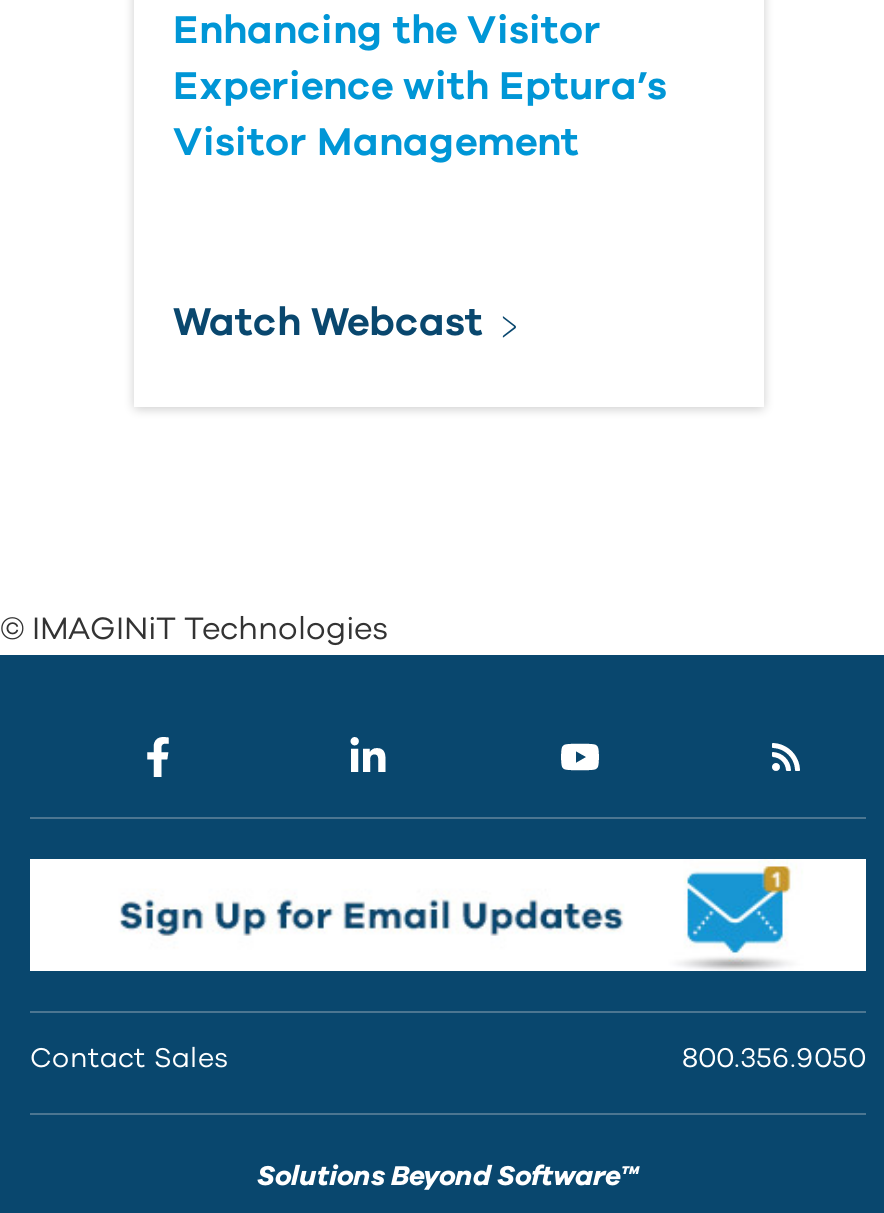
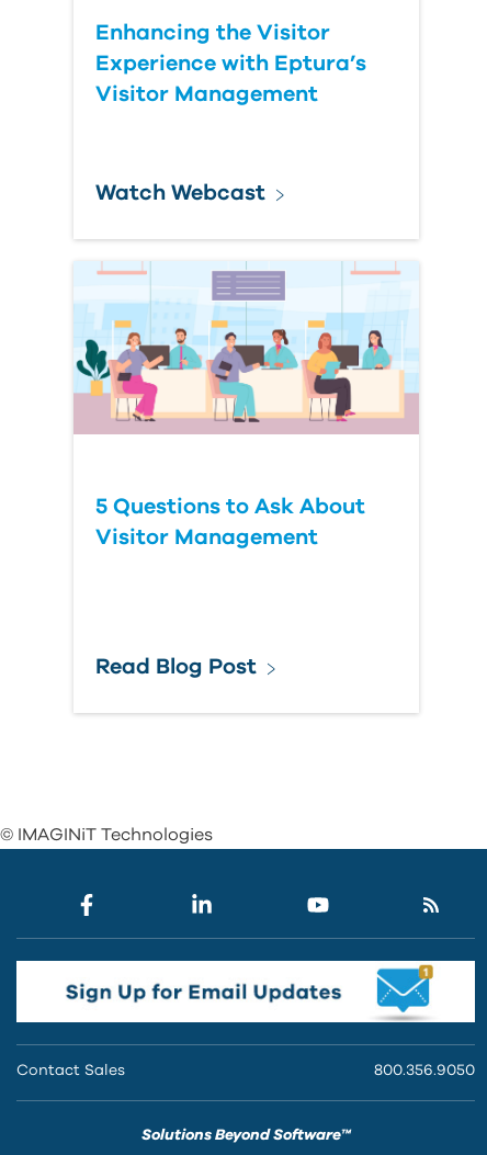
none -> [73,261,419,434] [image]
none -> [95,496,365,548] 5 Questions to Ask About | Visitor Management
none -> [95,656,256,678] Read Blog Post

